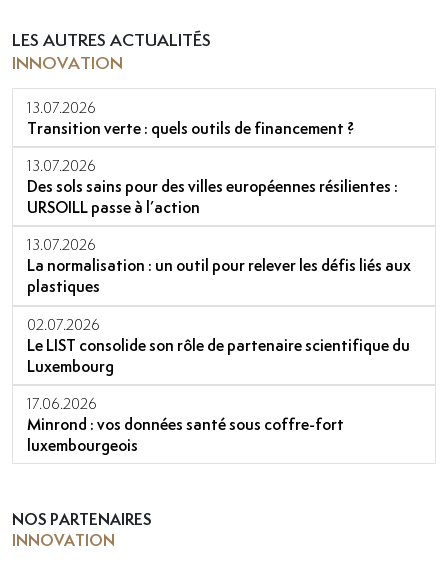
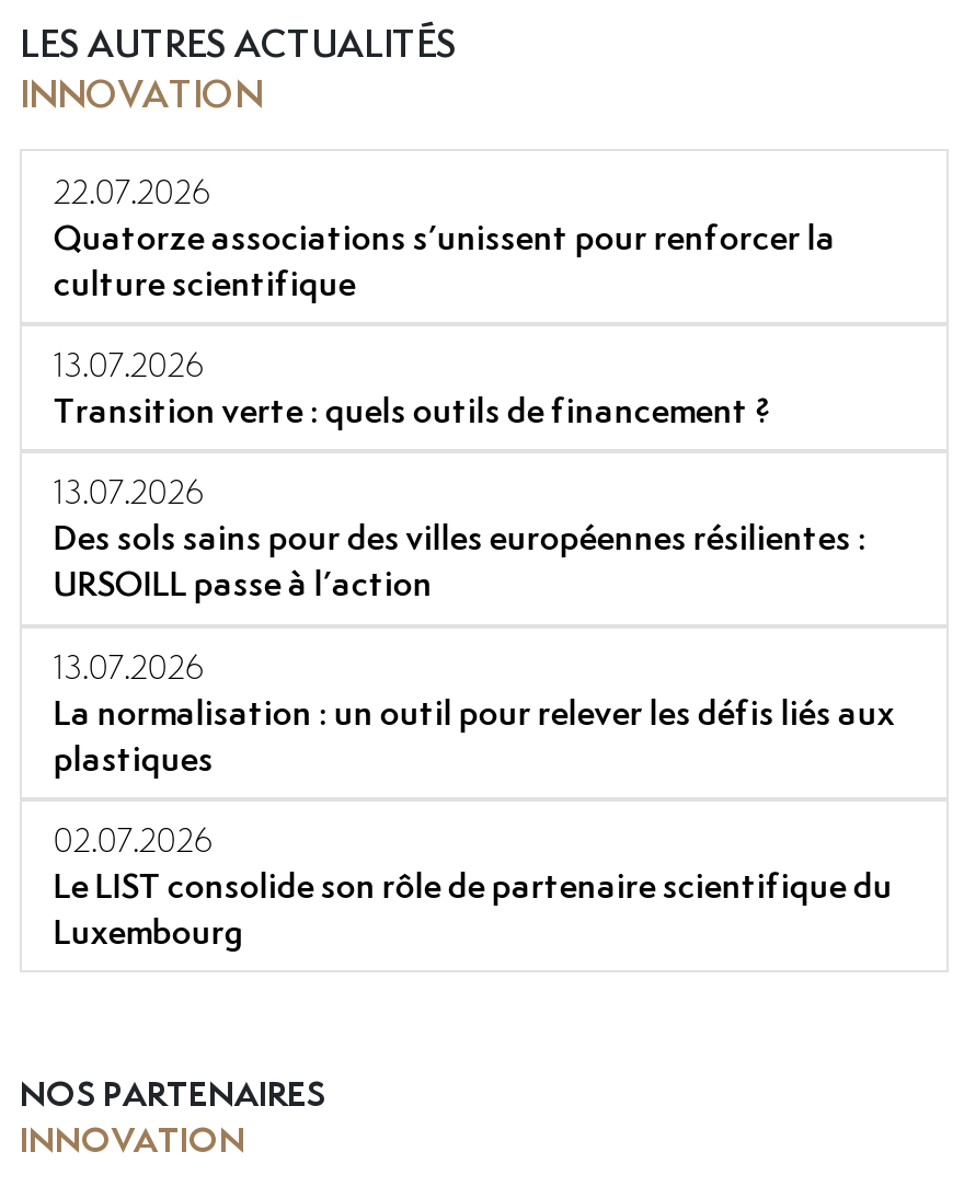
none -> [53,170,836,306] 22.07.2026 | Quatorze associations s’unissent pour renforcer la | culture scientifique
moved [27,98,411,377] -> [53,344,895,955]: 13.07.2026 | Transition verte : quels outils de financement ? | 13.07.2026 | ... | Le LIST consolide son rôle de partenaire scientifique du | Luxembourg
[27,394,344,456] 17.06.2026 | Minrond : vos données santé sous coffre-fort | luxembourgeois -> none

